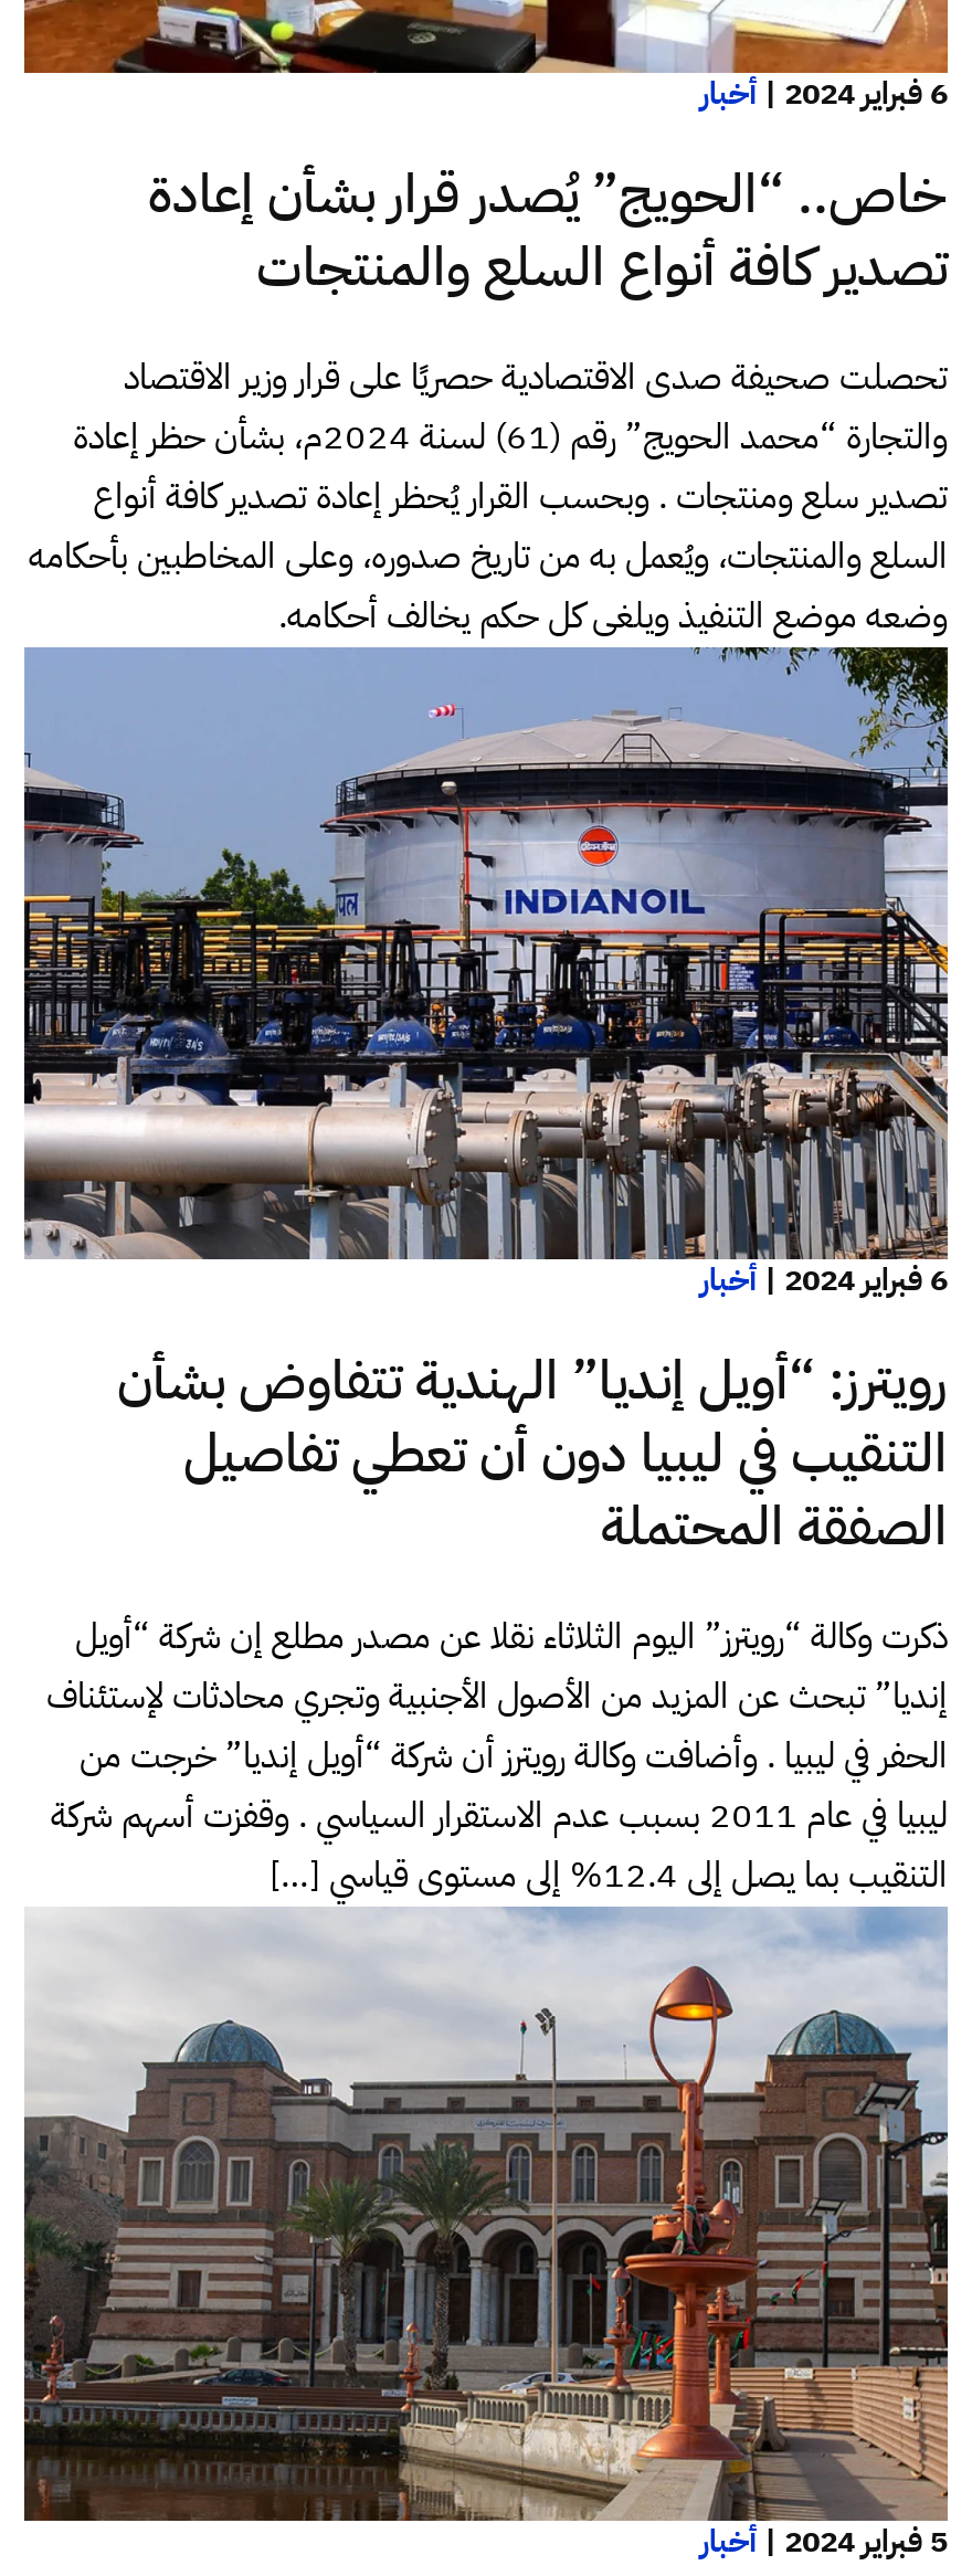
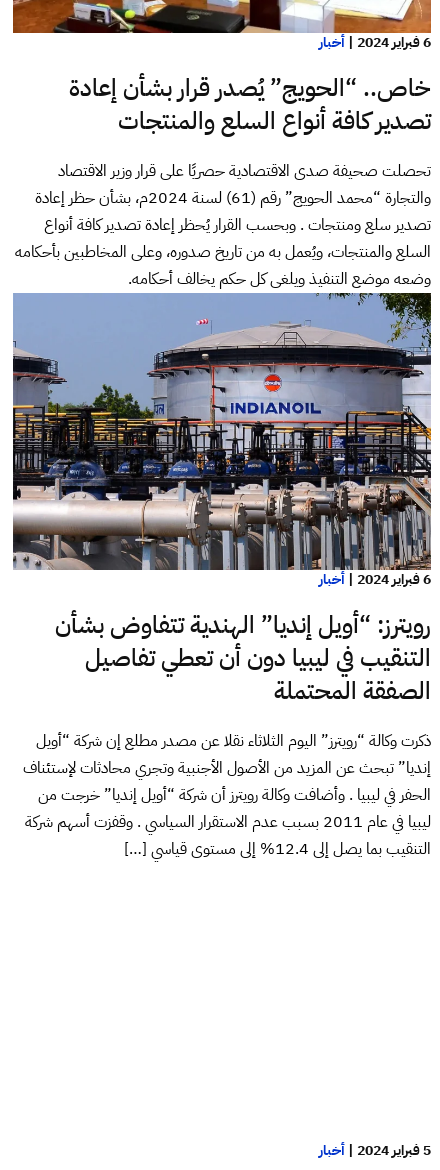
[22,1871,950,2523] [image] -> none

